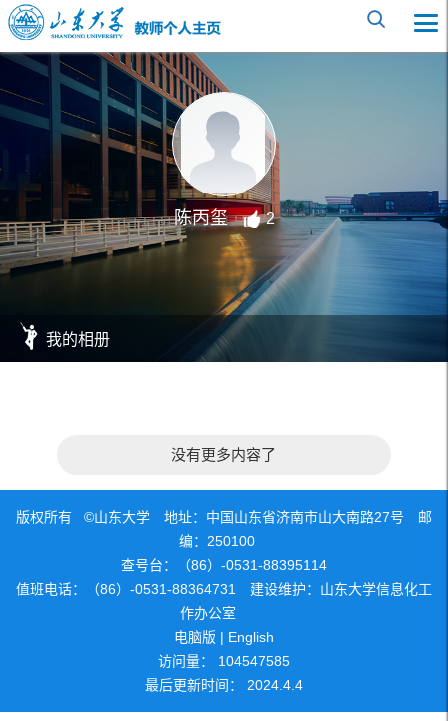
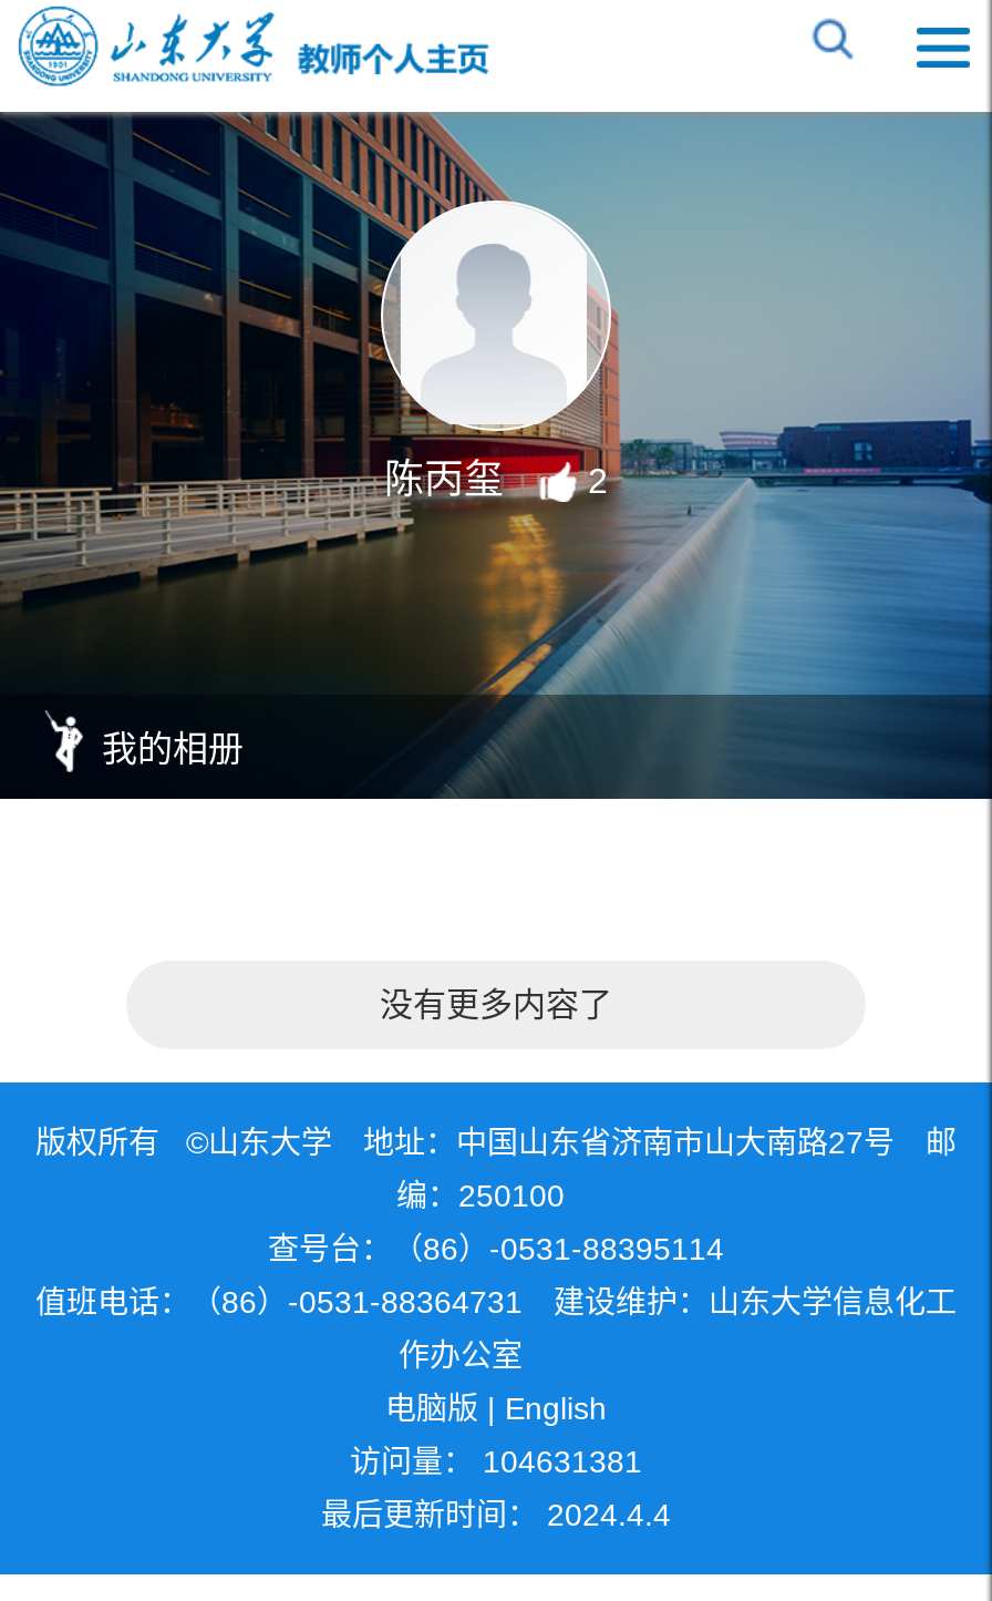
[158,653,290,669] 访问量：104547585 -> [350,1444,642,1479] 访问量：104631381

